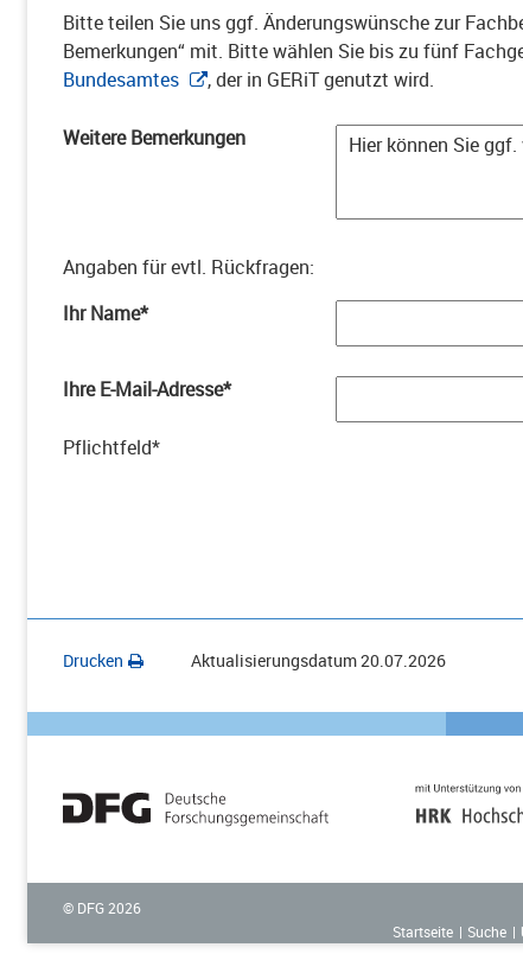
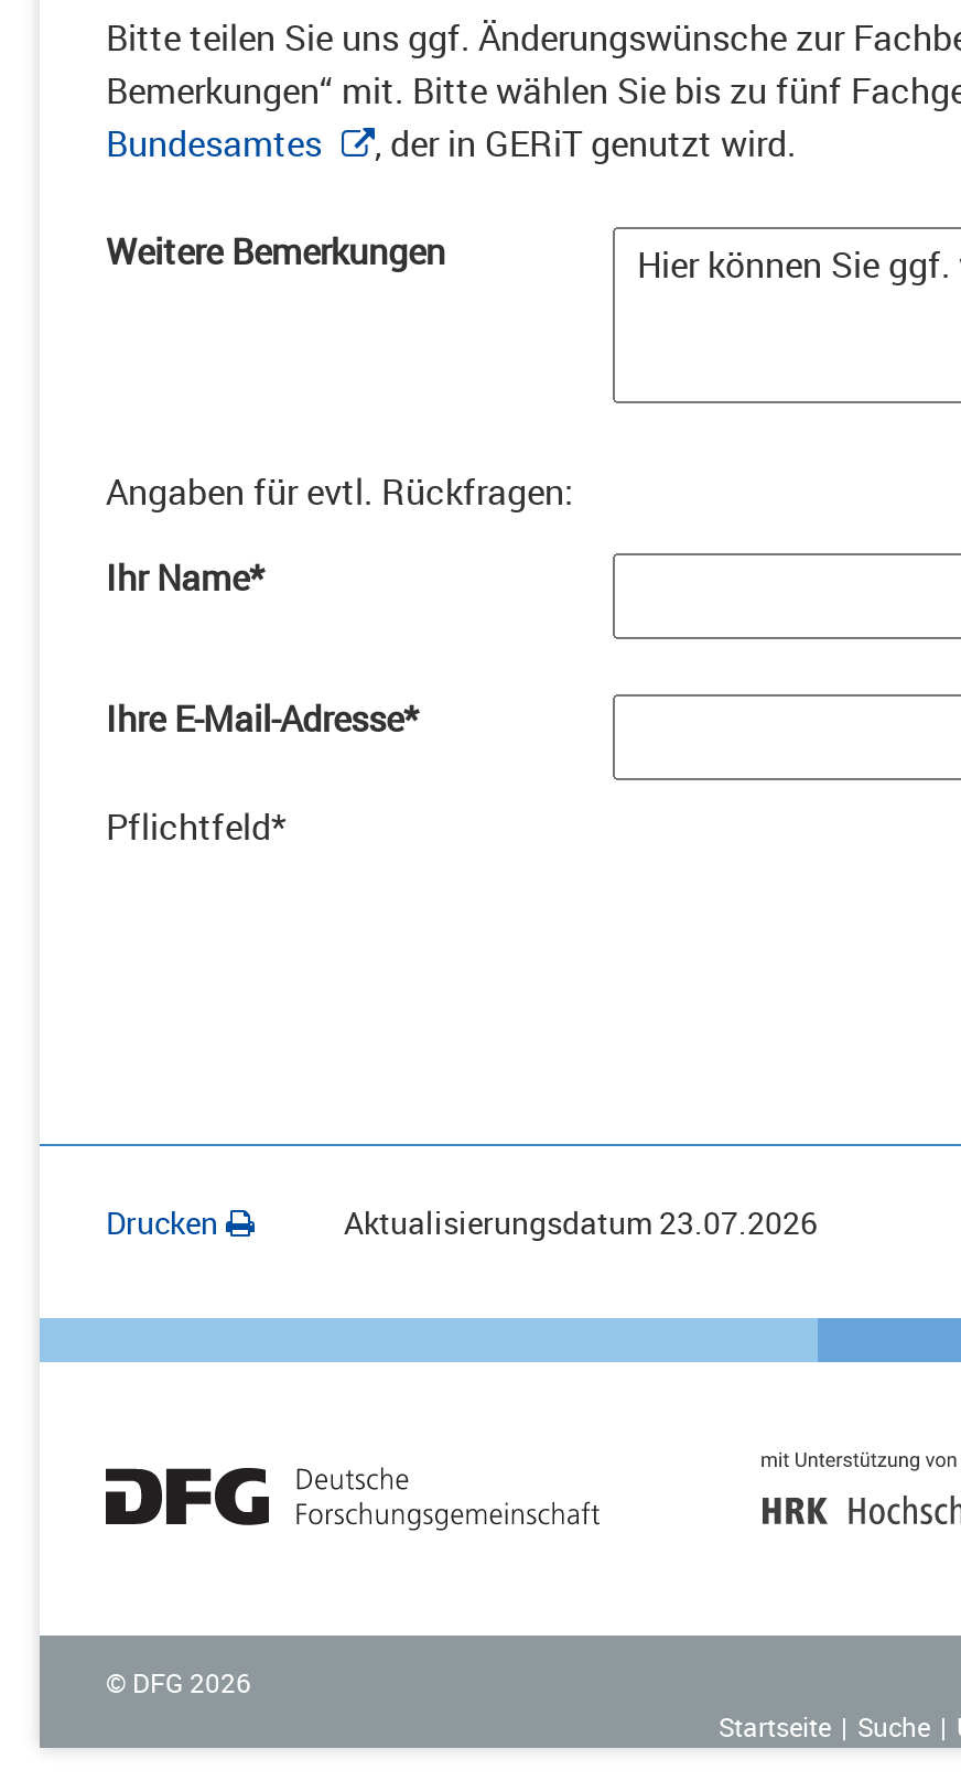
[191,649,446,672] Aktualisierungsdatum 20.07.2026 -> [344,1201,818,1243] Aktualisierungsdatum 23.07.2026

